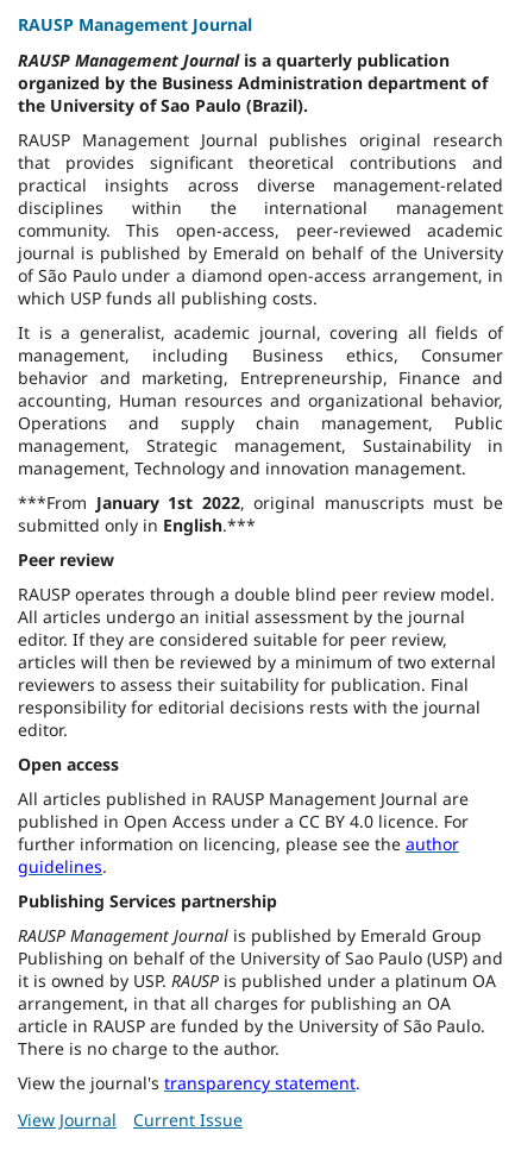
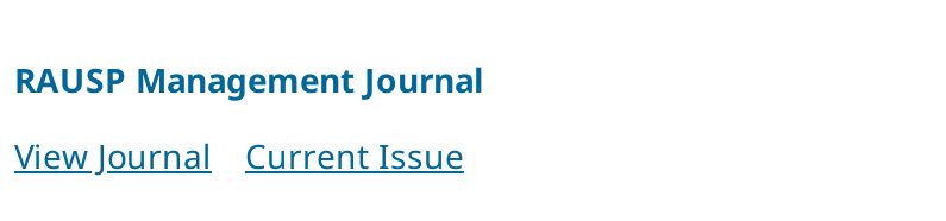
[18,49,503,1094] RAUSP Management Journal is a quarterly publication | organized by the Business Administration department of | the University of Sao Paulo (Brazil). | RAUSP Management Journal publishes original research | that provides significant theoretical contributions and | practical insights across diverse management-related | disciplines within the international management | community. This open-access, peer-reviewed academic | journal is published by Emerald on behalf of the University | of São Paulo under a diamond open-access arrangement, in | which USP funds all publishing costs. | It is a generalist, academic journal, covering all fields of | management, including Business ethics, Consumer | behavior and marketing, Entrepreneurship, Finance and | accounting, Human resources and organizational behavior, | Operations and supply chain management, Public | management, Strategic management, Sustainability in | management, Technology and innovation management. | ***From January 1st 2022, original manuscripts must be | submitted only in English.*** | Peer review | RAUSP operates through a double blind peer review model. | All articles undergo an initial assessment by the journal | editor. If they are considered suitable for peer review, | articles will then be reviewed by a minimum of two external | reviewers to assess their suitability for publication. Final | responsibility for editorial decisions rests with the journal | editor. | Open access | All articles published in RAUSP Management Journal are | published in Open Access under a CC BY 4.0 licence. For | further information on licencing, please see the author | guidelines. | Publishing Services partnership | RAUSP Management Journal is published by Emerald Group | Publishing on behalf of the University of Sao Paulo (USP) and | it is owned by USP. RAUSP is published under a platinum OA | arrangement, in that all charges for publishing an OA | article in RAUSP are funded by the University of São Paulo. | There is no charge to the author. | View the journal's transparency statement. -> none

